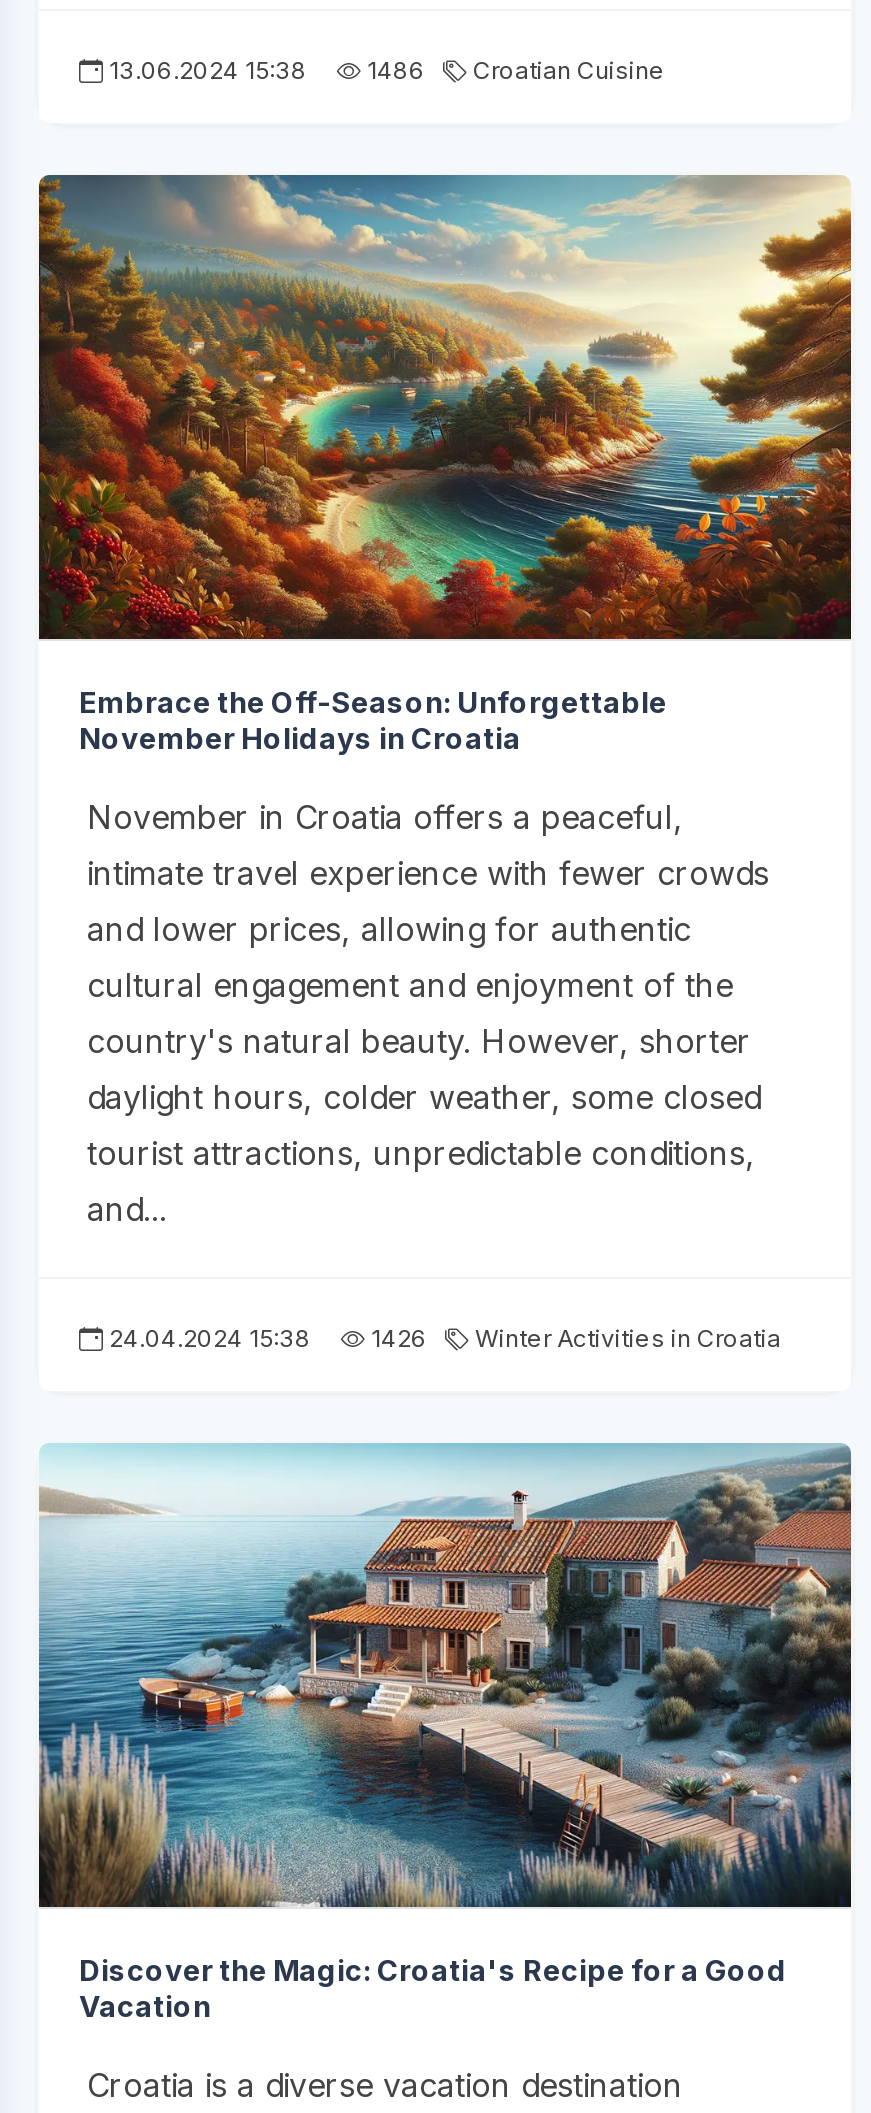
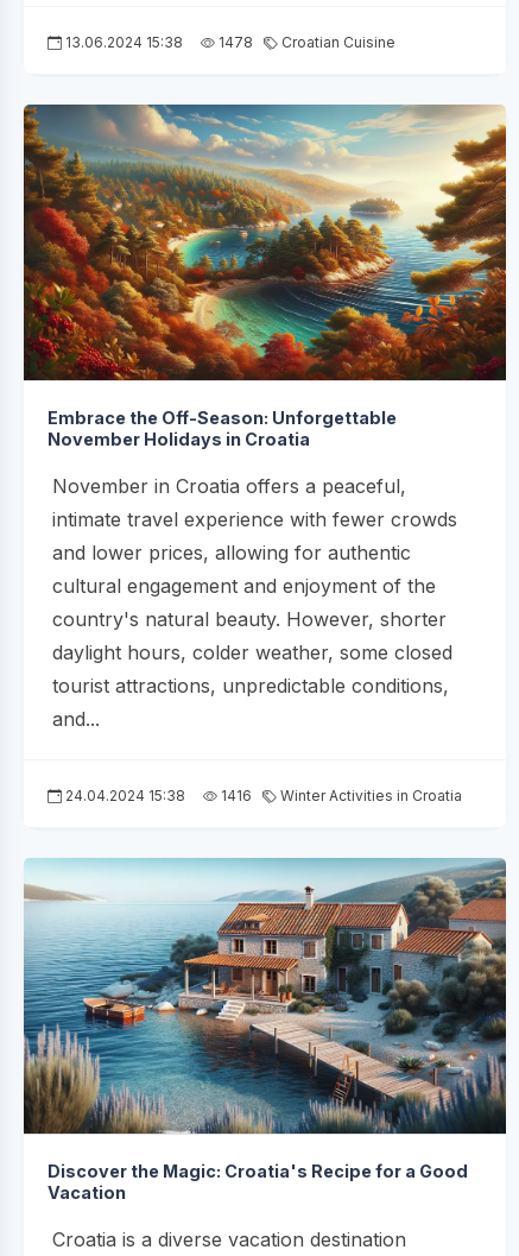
[103,55,665,85] 13.06.2024 15:38 1486 Croatian Cuisine -> [62,34,395,51] 13.06.2024 15:38 1478 Croatian Cuisine
[103,1323,781,1353] 24.04.2024 15:38 1426 Winter Activities in Croatia -> [62,787,462,805] 24.04.2024 15:38 1416 Winter Activities in Croatia

